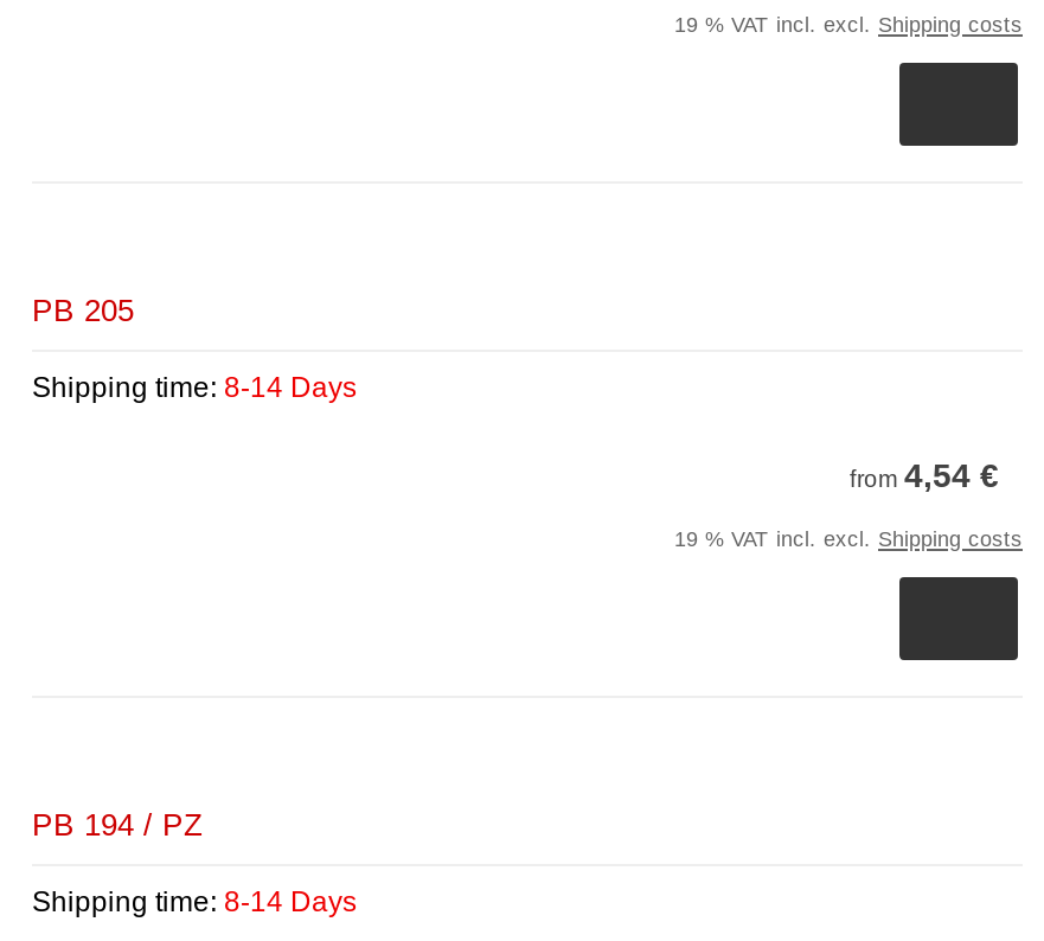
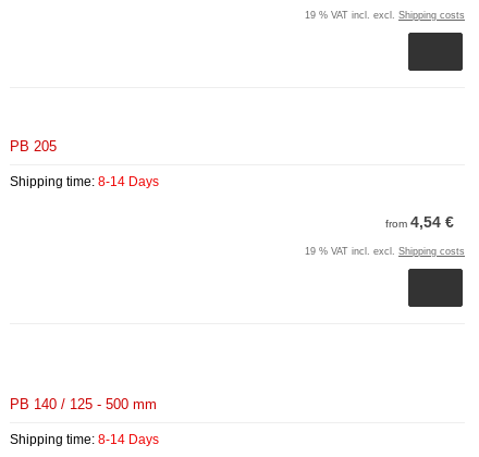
[32,807,203,843] PB 194 / PZ -> [10,396,157,412] PB 140 / 125 - 500 mm

